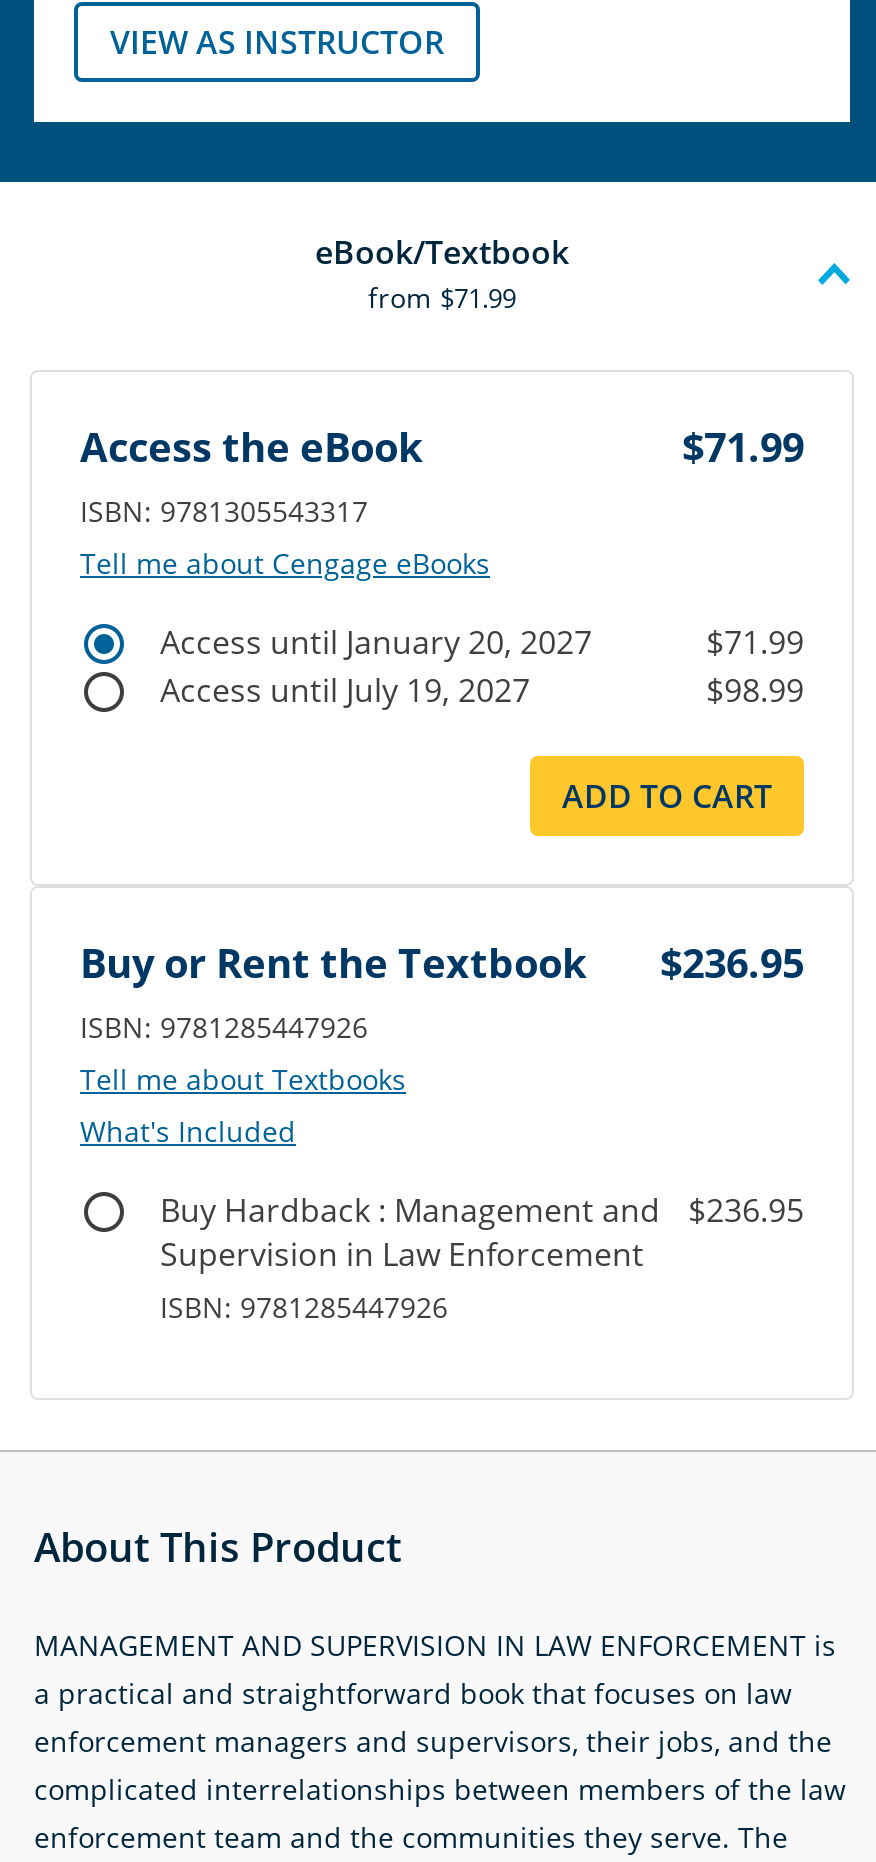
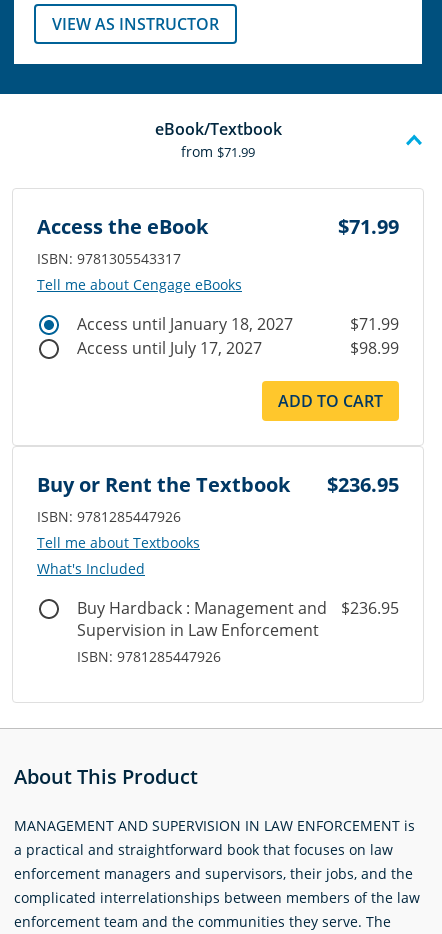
[160,619,592,663] Access until January 20, 2027 -> [77,313,293,335] Access until January 18, 2027
[160,667,530,711] Access until July 19, 2027 -> [77,337,262,359] Access until July 17, 2027

